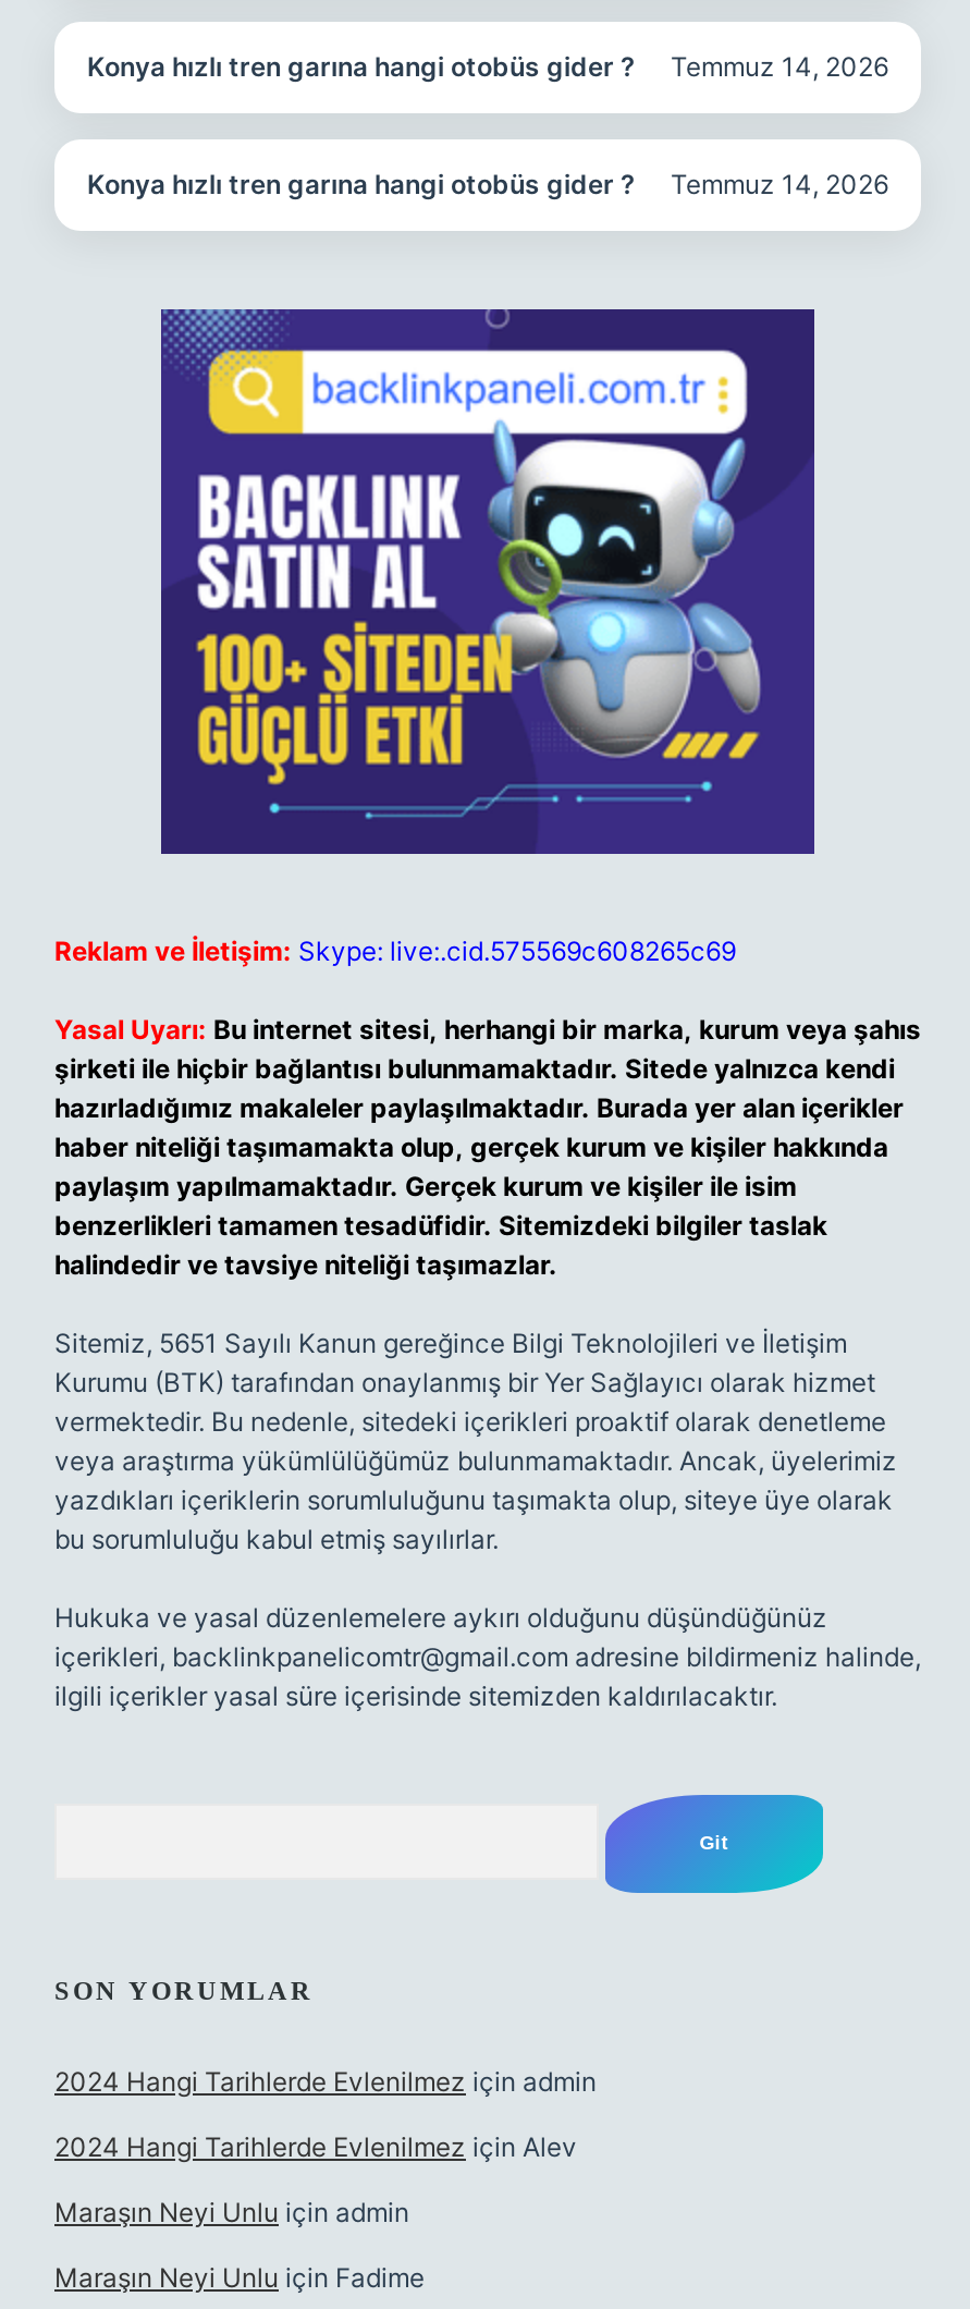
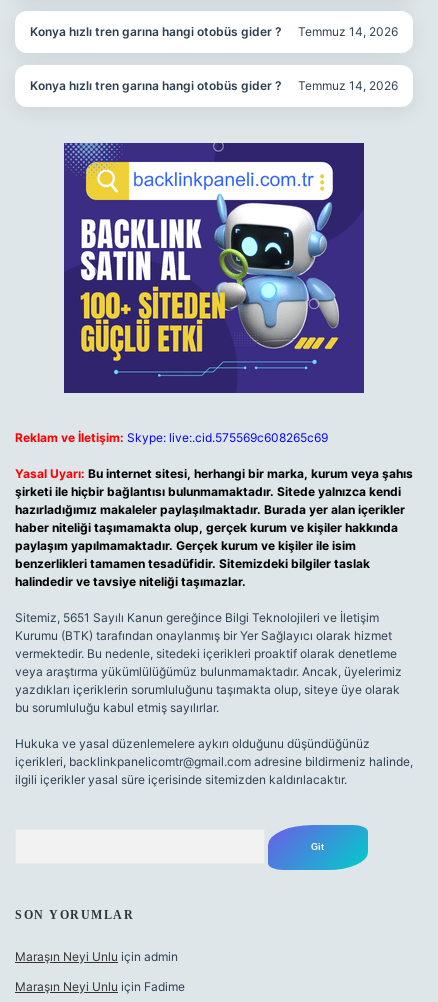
[54,2065,597,2163] 2024 Hangi Tarihlerde Evlenilmez için admin | 2024 Hangi Tarihlerde Evlenilmez için Alev -> none

